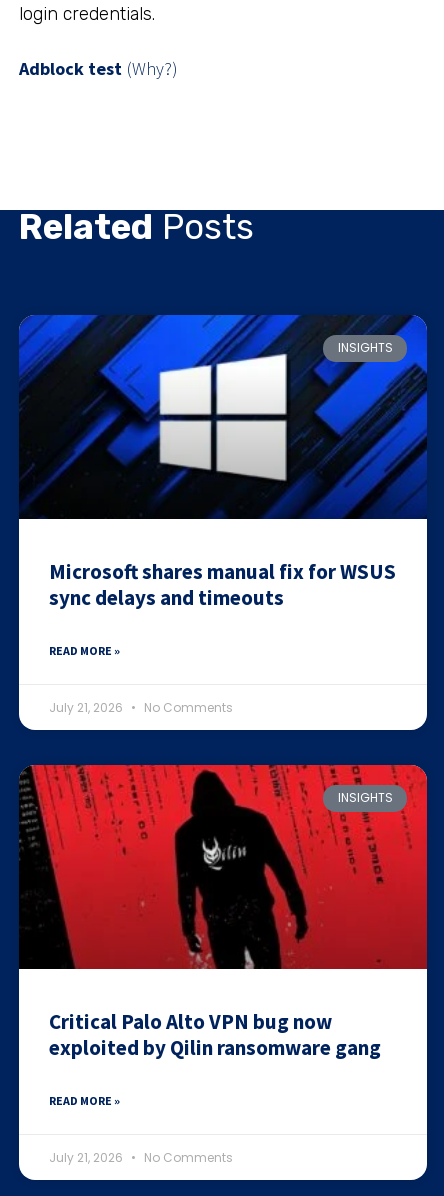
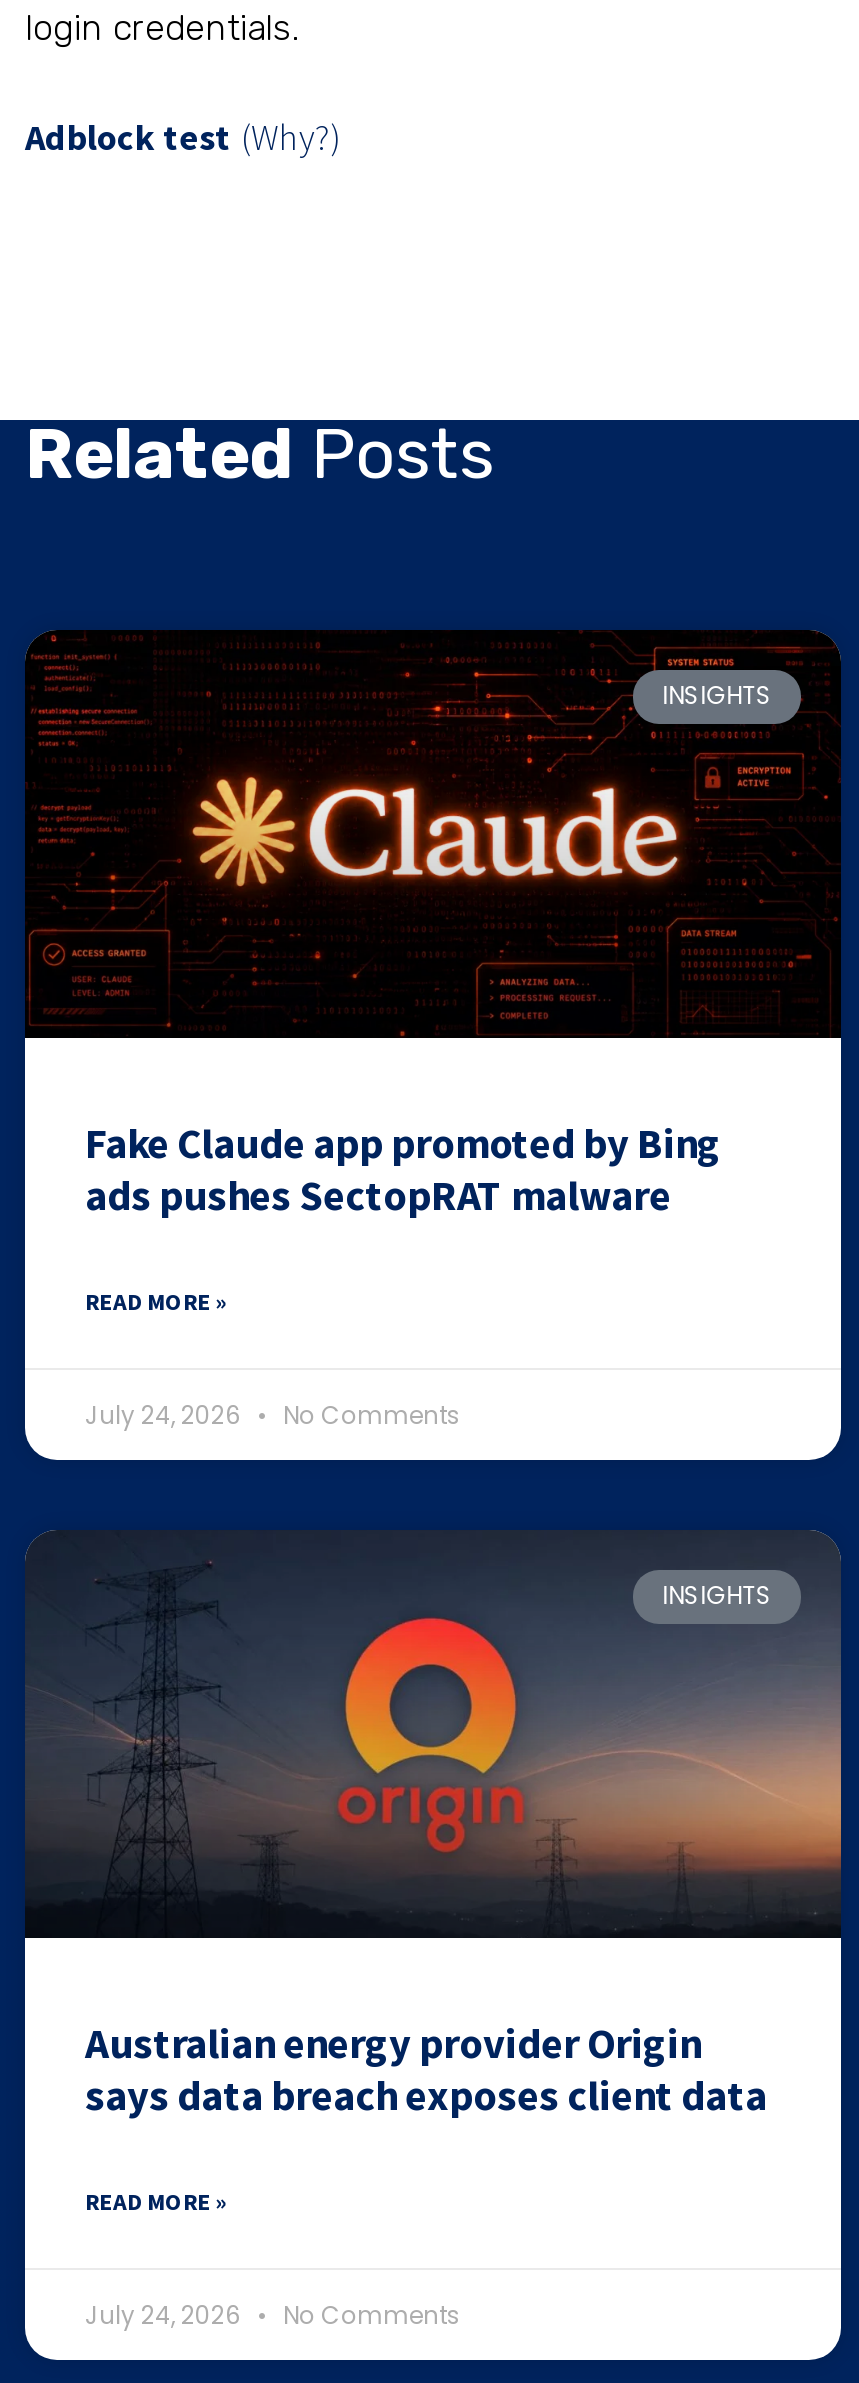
[18,314,428,611] [image] | Microsoft shares manual fix for WSUS | sync delays and timeouts -> [23,628,843,1222] [image] | Fake Claude app promoted by Bing | ads pushes SectopRAT malware
[49,699,233,716] July 21, 2026 No Comments -> [85,1398,461,1432] July 24, 2026 No Comments
[19,764,428,1061] [image] | Critical Palo Alto VPN bug now | exploited by Qilin ransomware gang -> [25,1530,843,2122] [image] | Australian energy provider Origin | says data breach exposes client data
[49,1149,233,1166] July 21, 2026 No Comments -> [85,2298,461,2332] July 24, 2026 No Comments

